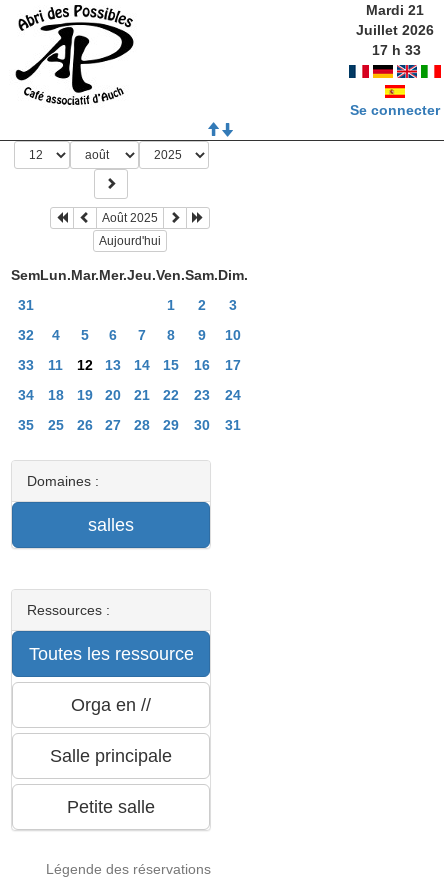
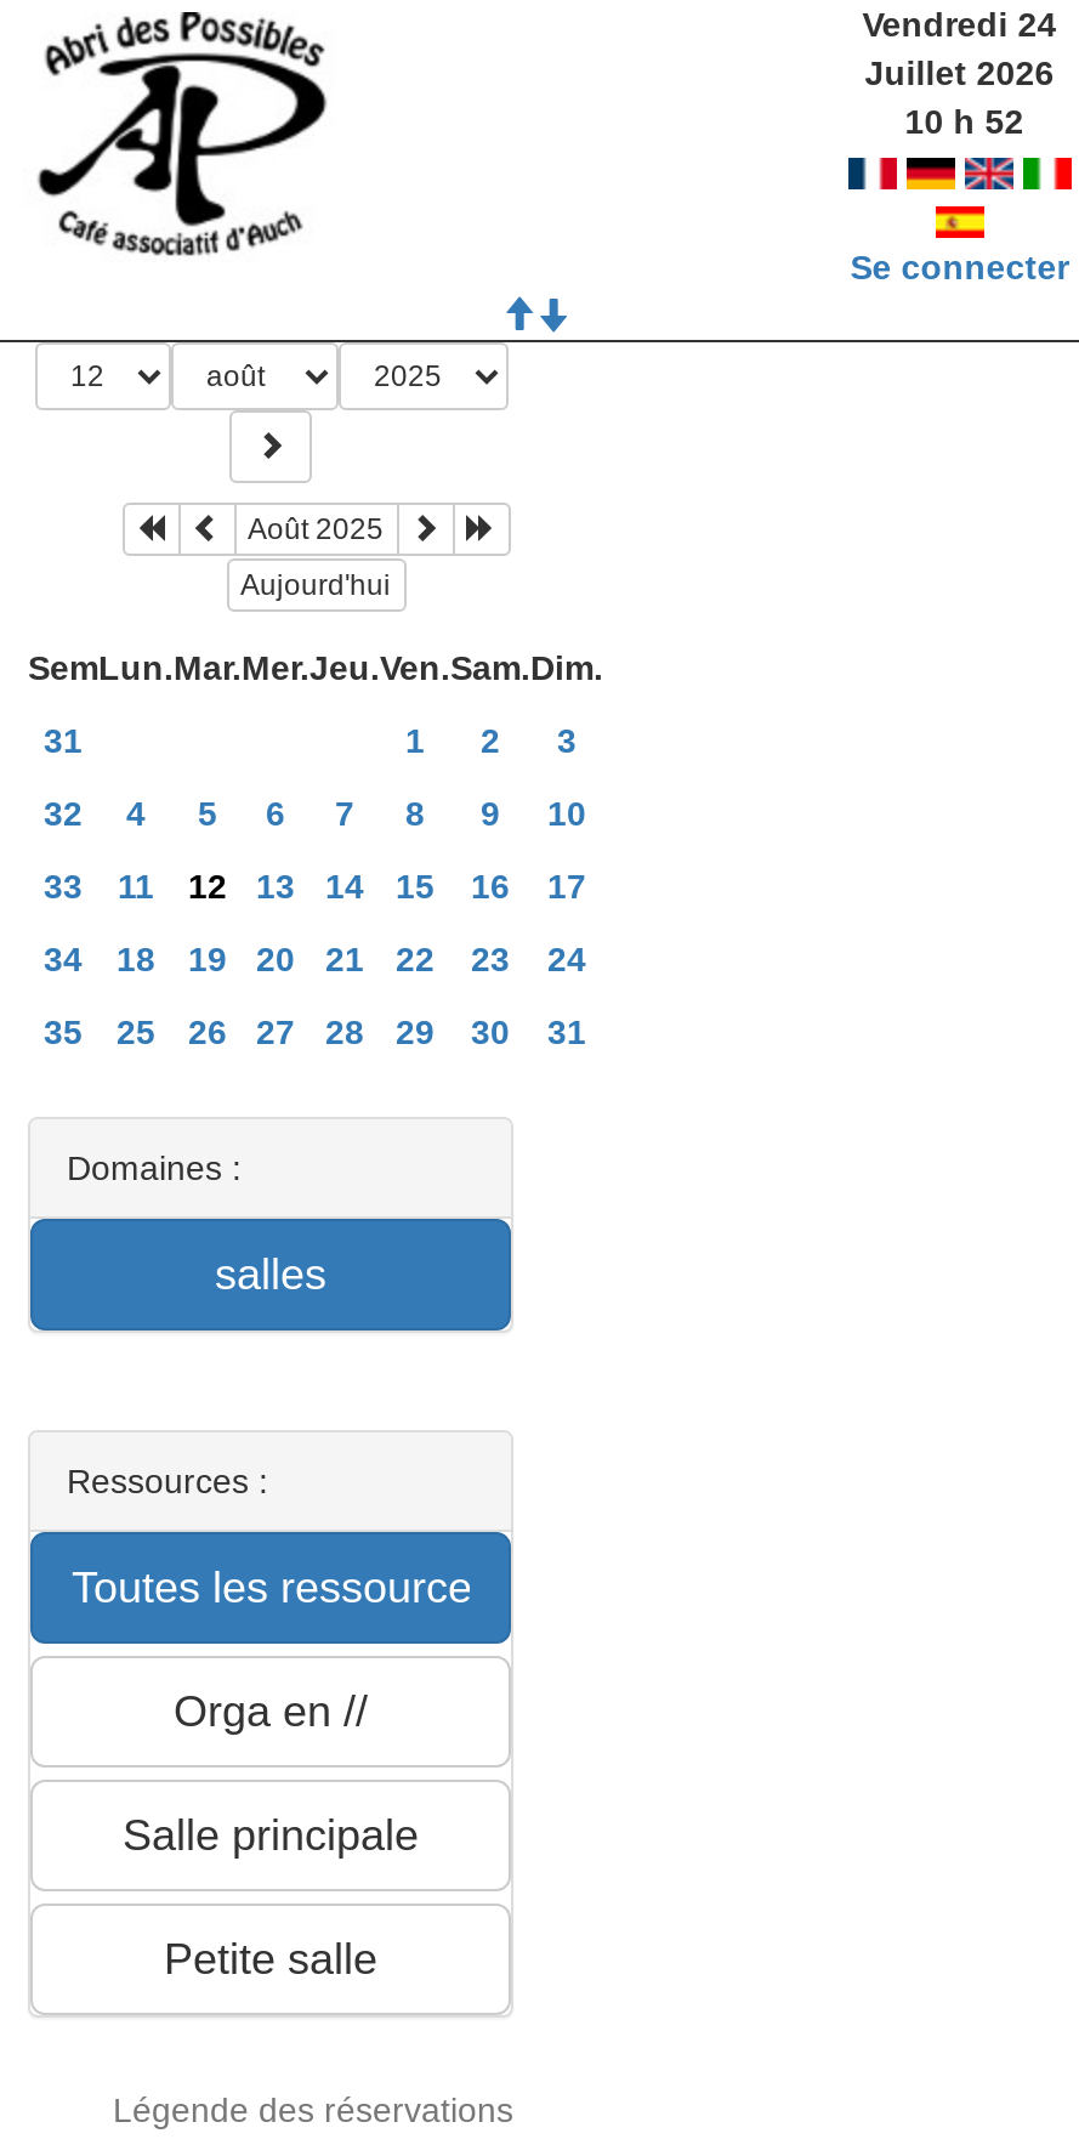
[366,2,424,18] Mardi 21 -> [862,5,1056,44] Vendredi 24
[372,42,421,58] 17 h 33 -> [905,102,1024,141] 10 h 52

